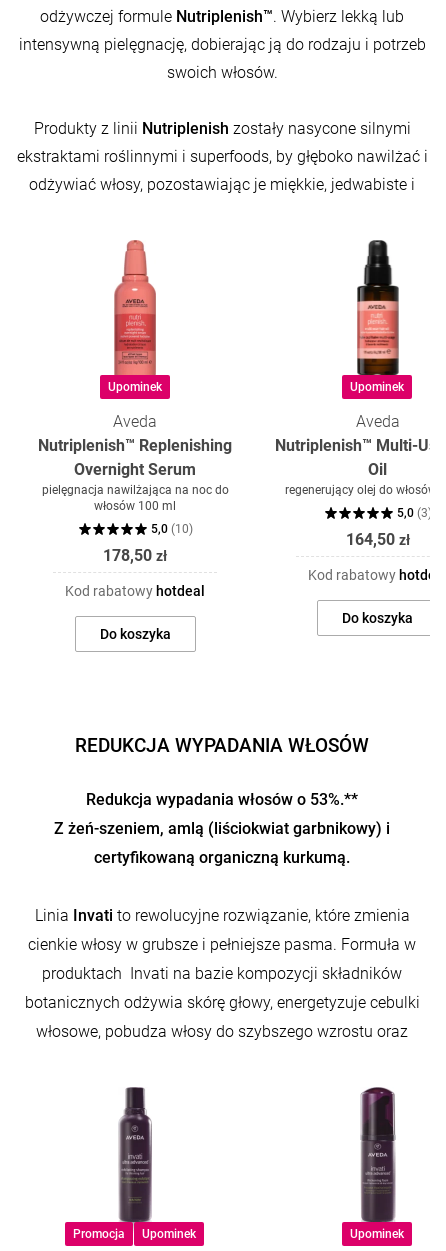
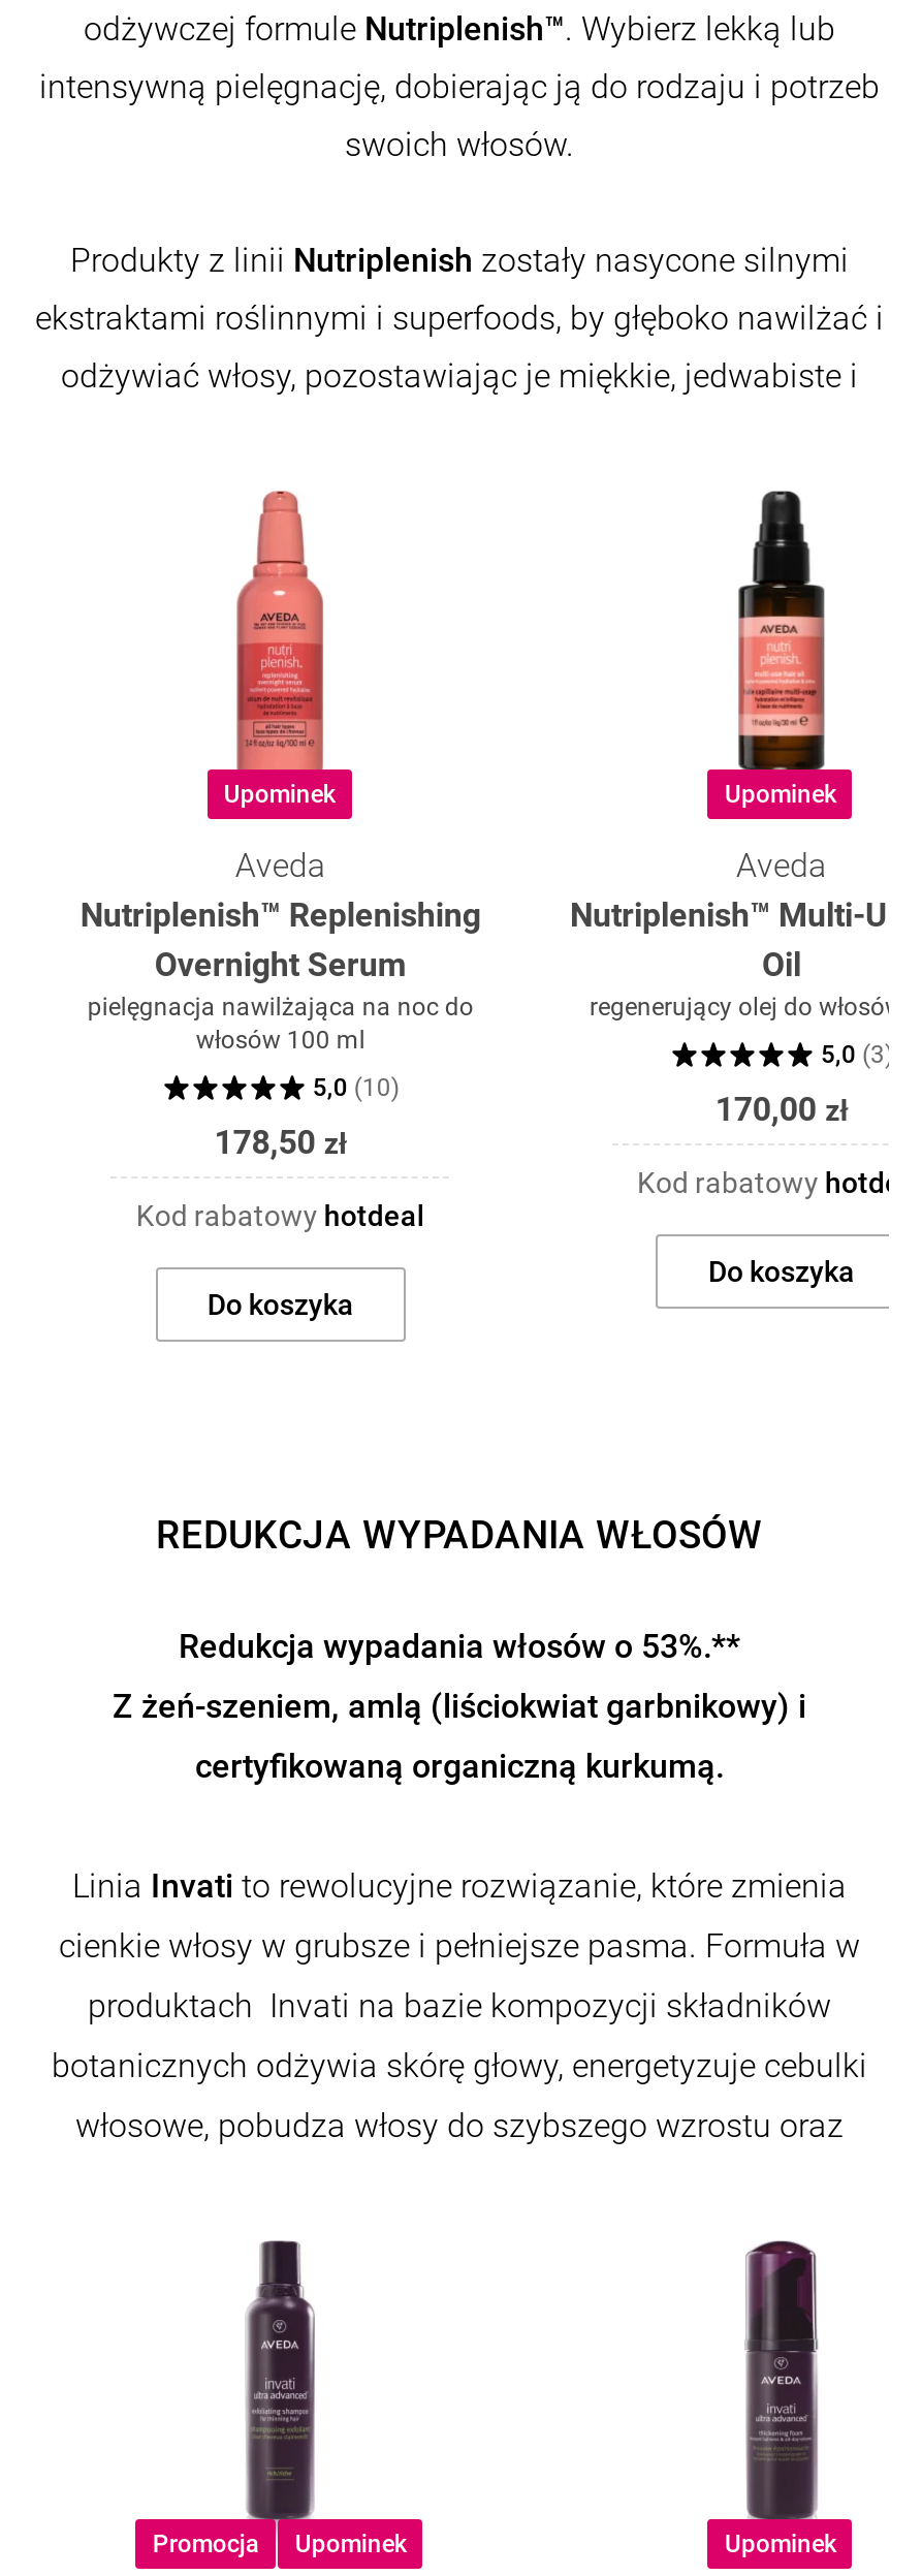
[346,530,410,549] 164,50 zł -> [715,1091,848,1130] 170,00 zł

